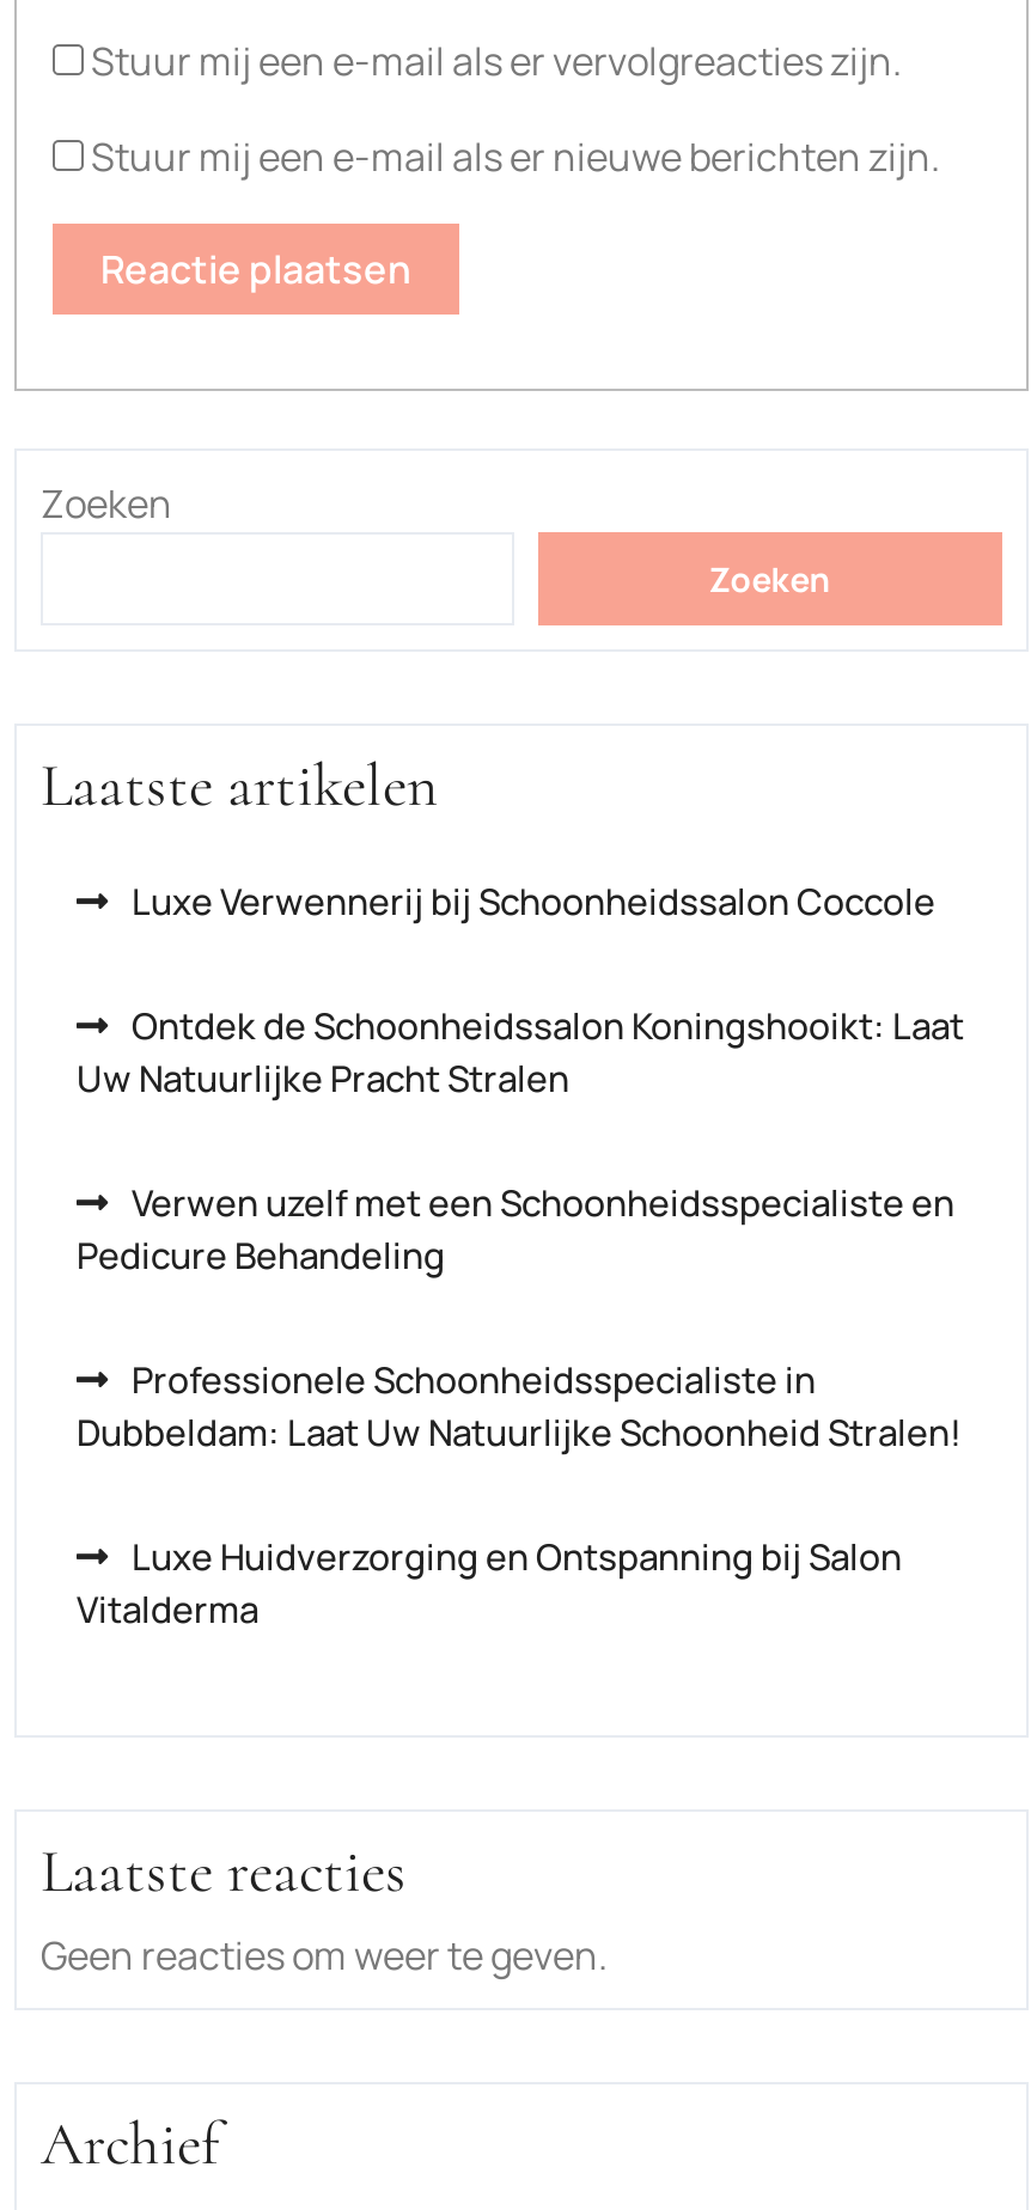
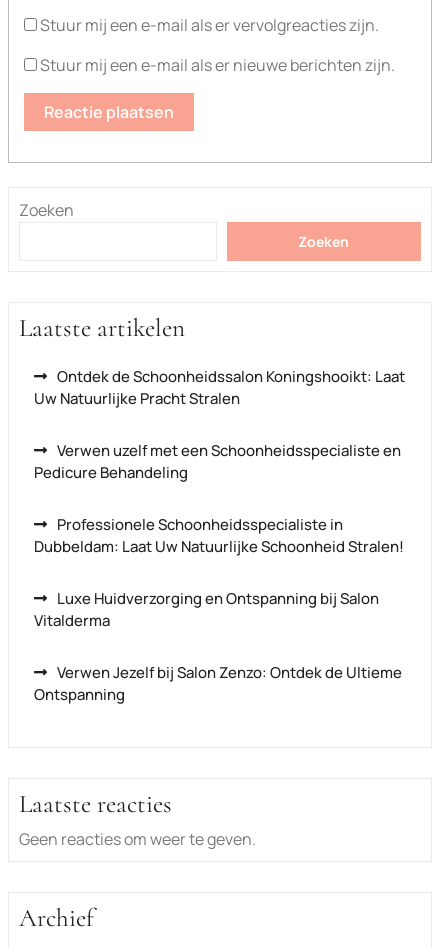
[132,877,935,927] Luxe Verwennerij bij Schoonheidssalon Coccole -> none
moved [77,1001,964,1635] -> [34,366,405,631]: Ontdek de Schoonheidssalon Koningshooikt: Laat | Uw Natuurlijke Pracht Stralen | Verwen uzelf met een Schoonheidsspecialiste en | Pedicure Behandeling | Professionele Schoonheidsspecialiste in | Dubbeldam: Laat Uw Natuurlijke Schoonheid Stralen! | Luxe Huidverzorging en Ontspanning bij Salon | Vitalderma
none -> [34,662,402,705] Verwen Jezelf bij Salon Zenzo: Ontdek de Ultieme | Ontspanning

